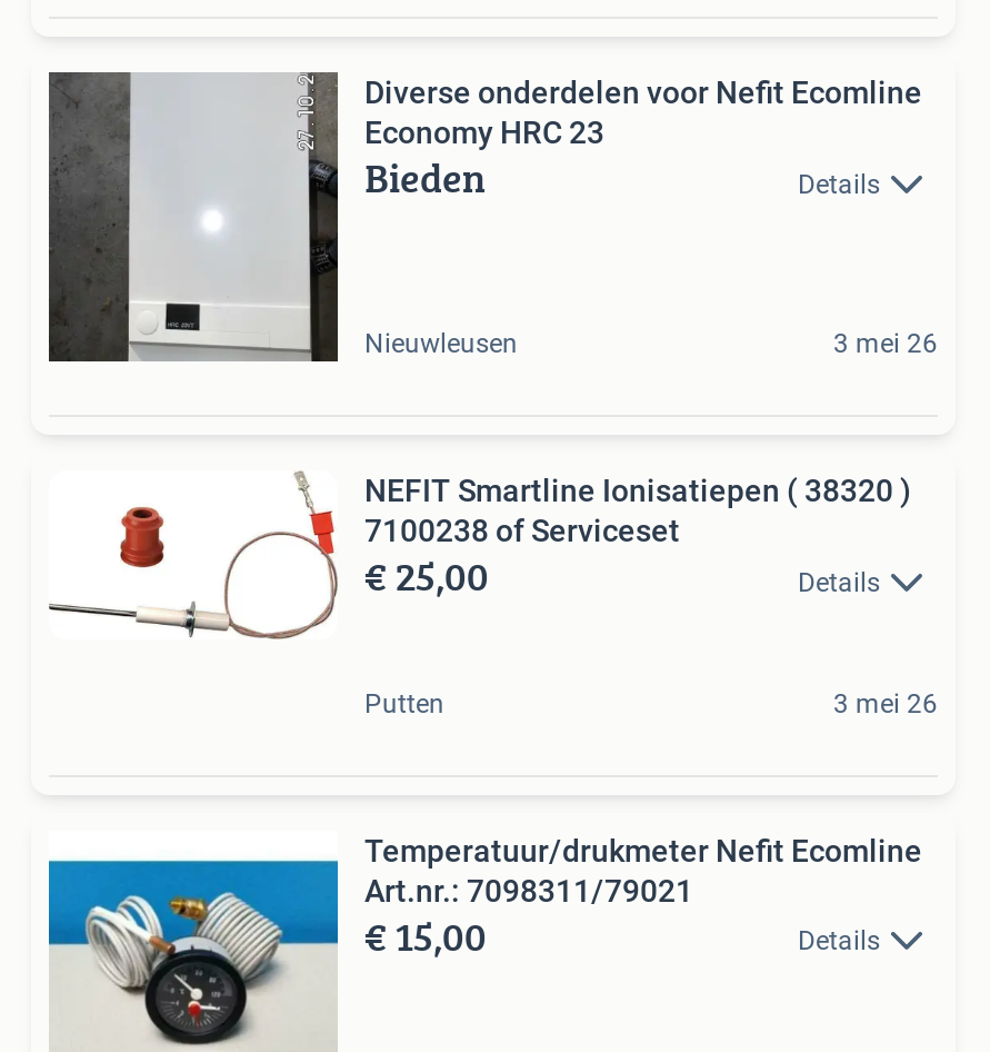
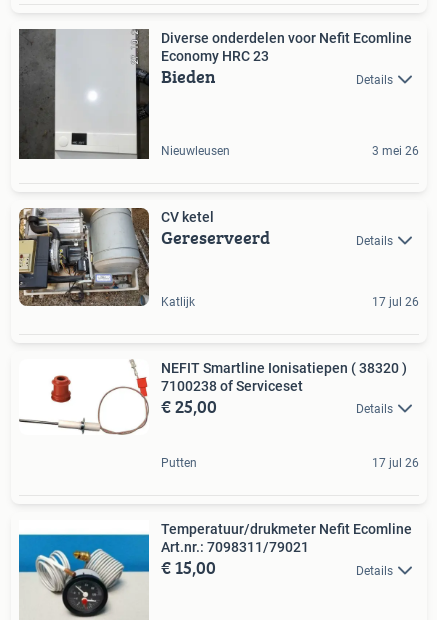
none -> [18,207,393,307] [image] | CV ketel | Gereserveerd | Details
none -> [161,295,419,309] Katlijk | 17 jul 26
[833,688,938,719] 3 mei 26 -> [372,456,419,470] 17 jul 26

